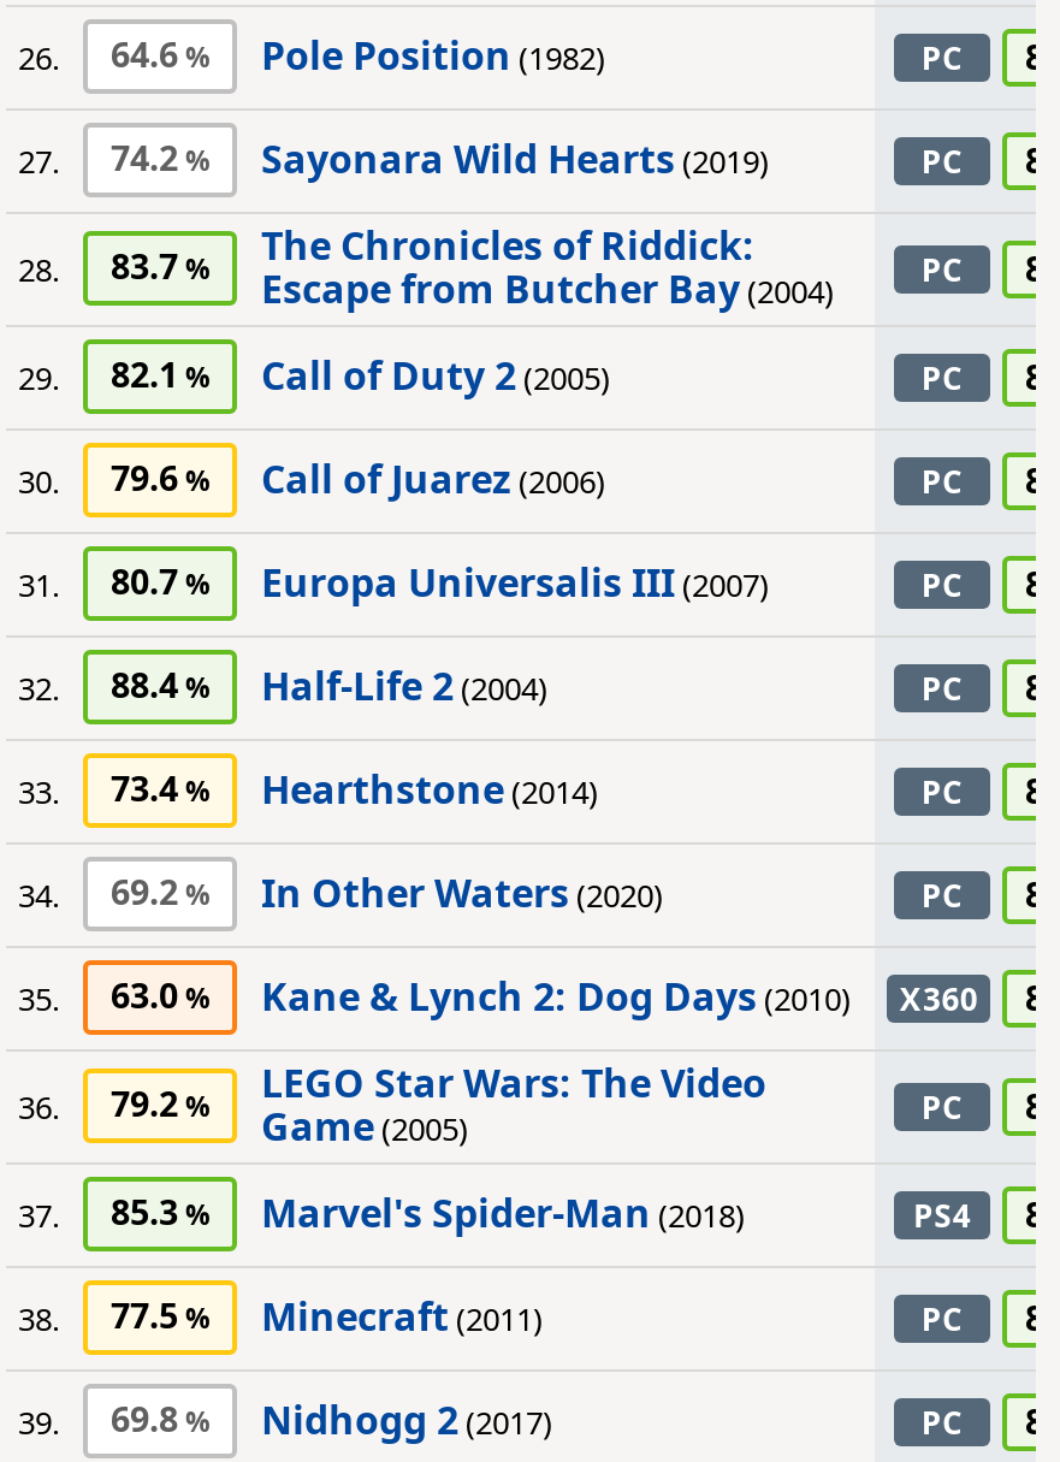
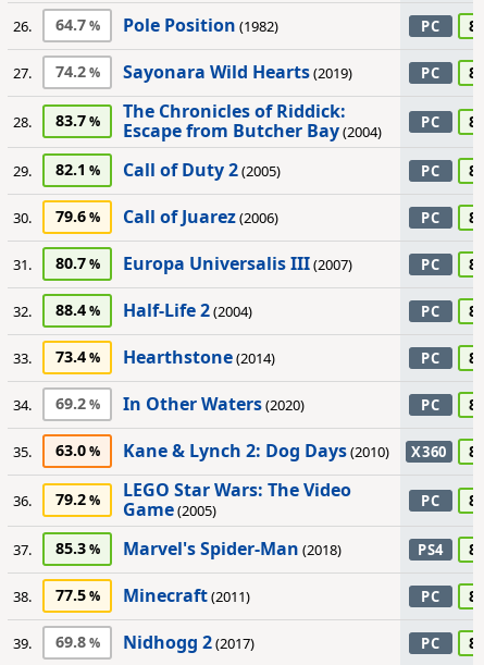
[18,29,605,82] 26. 64.6 Pole Position (1982) -> [13,13,278,37] 26. 64.7 Pole Position (1982)

